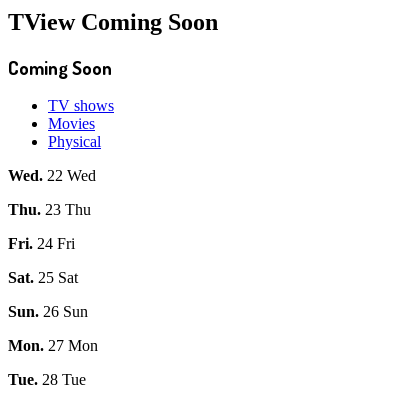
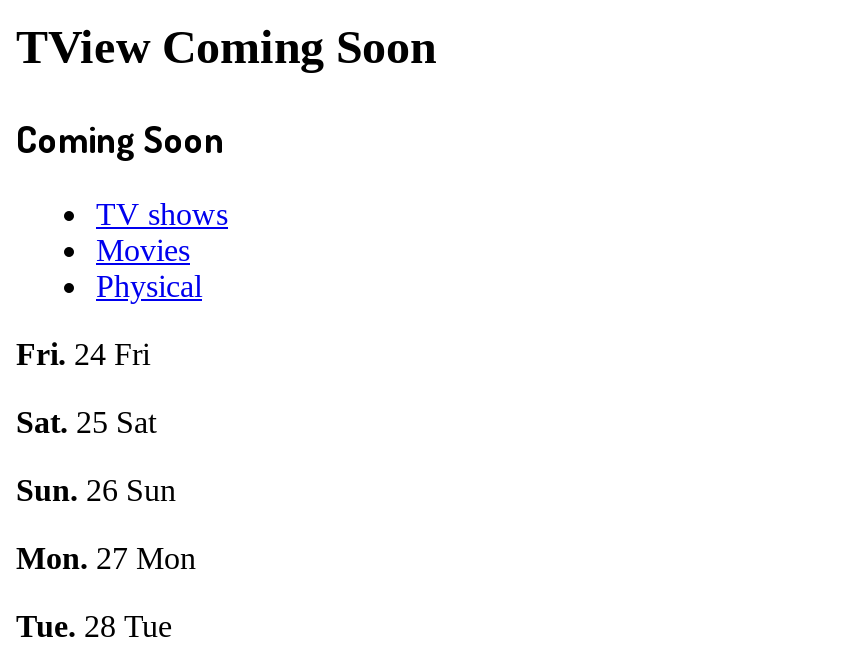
[8,167,96,218] Wed. 22 Wed | Thu. 23 Thu -> none

